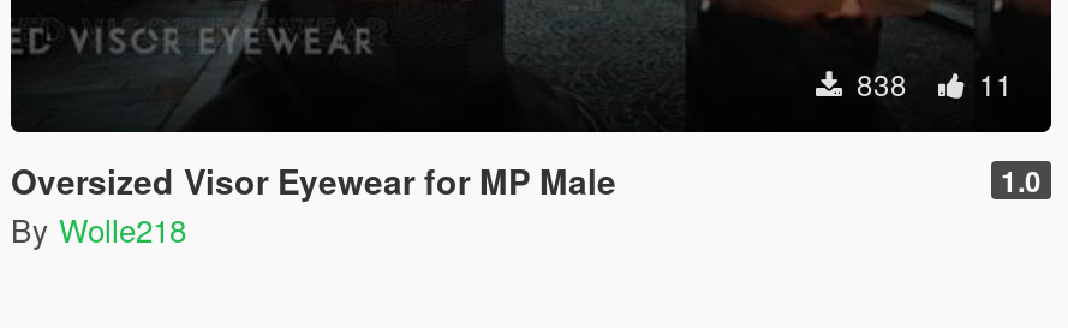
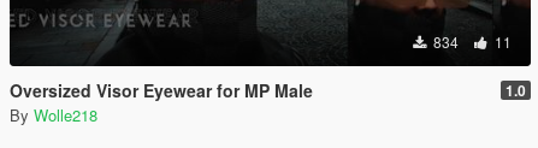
[849,62,1013,103] 838 11 -> [430,31,512,52] 834 11

